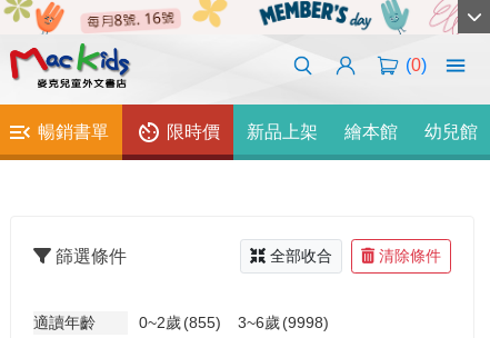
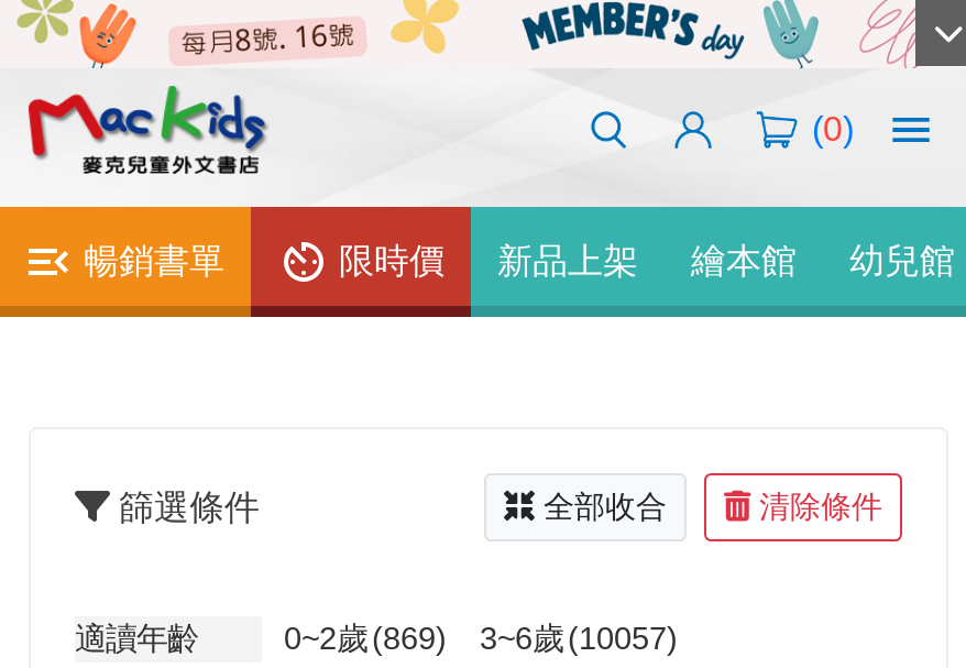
[139,314,221,331] 0~2歲 (855) -> [284,621,447,656] 0~2歲 (869)
[238,314,329,331] 3~6歲 (9998) -> [480,621,678,656] 3~6歲 (10057)

